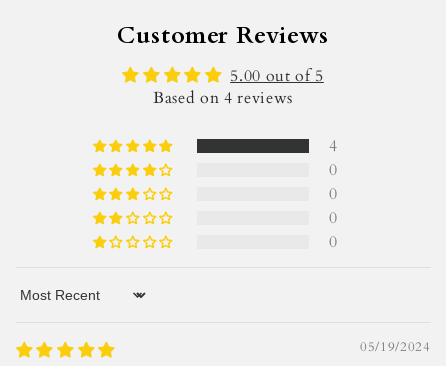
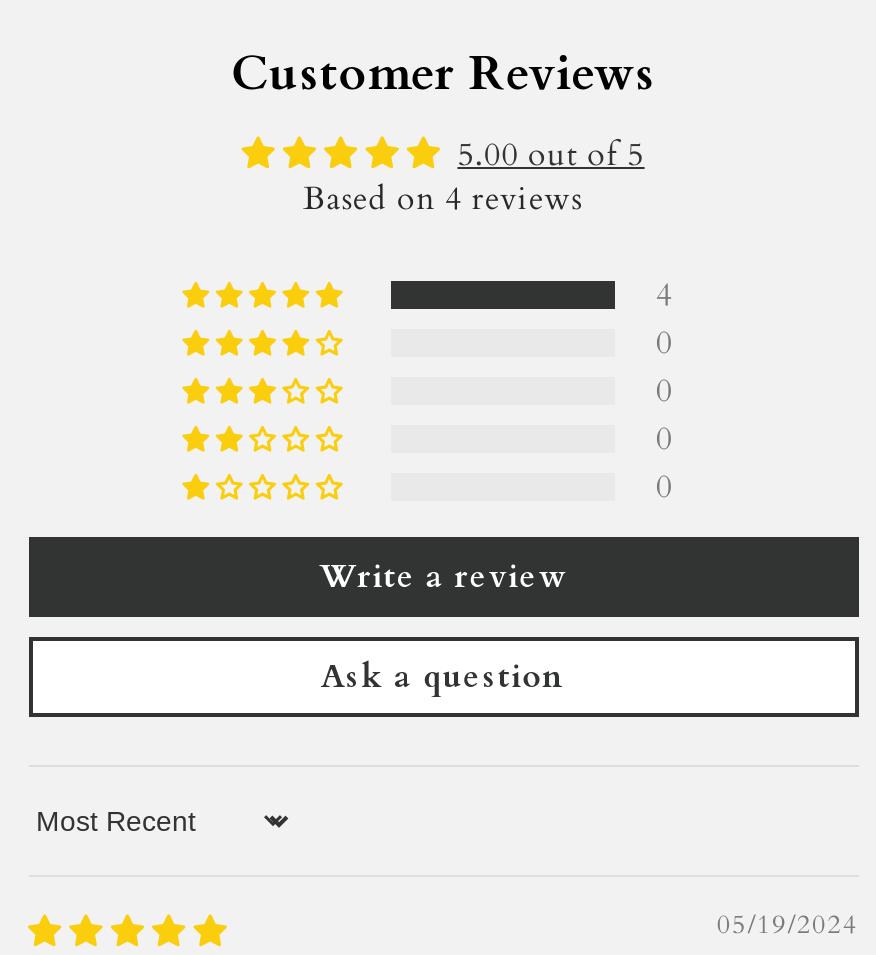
none -> [320,556,566,700] Write a review | Ask a question

